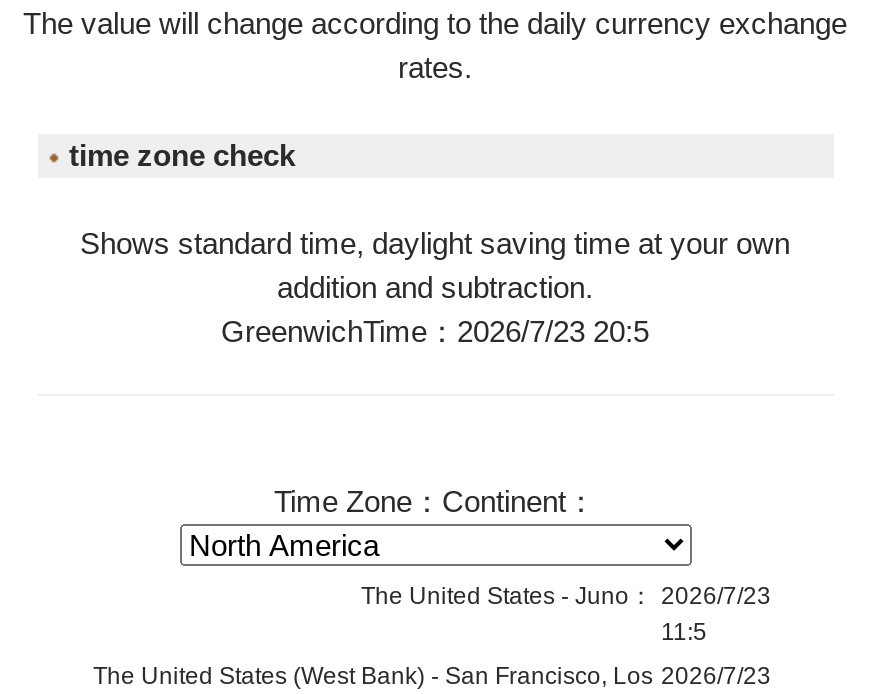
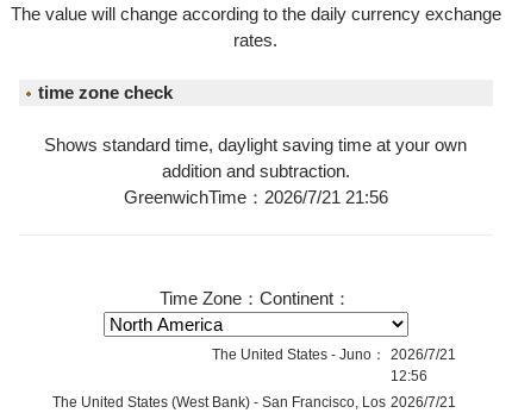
[221,314,649,348] GreenwichTime：2026/7/23 20:5 -> [123,187,388,207] GreenwichTime：2026/7/21 21:56
[361,582,771,610] The United States - Juno： 2026/7/23 -> [211,346,455,363] The United States - Juno： 2026/7/21
[661,618,707,646] 11:5 -> [390,368,427,385] 12:56
[93,662,771,690] The United States (West Bank) - San Francisco, Los 2026/7/23 -> [52,394,455,411] The United States (West Bank) - San Francisco, Los 2026/7/21

